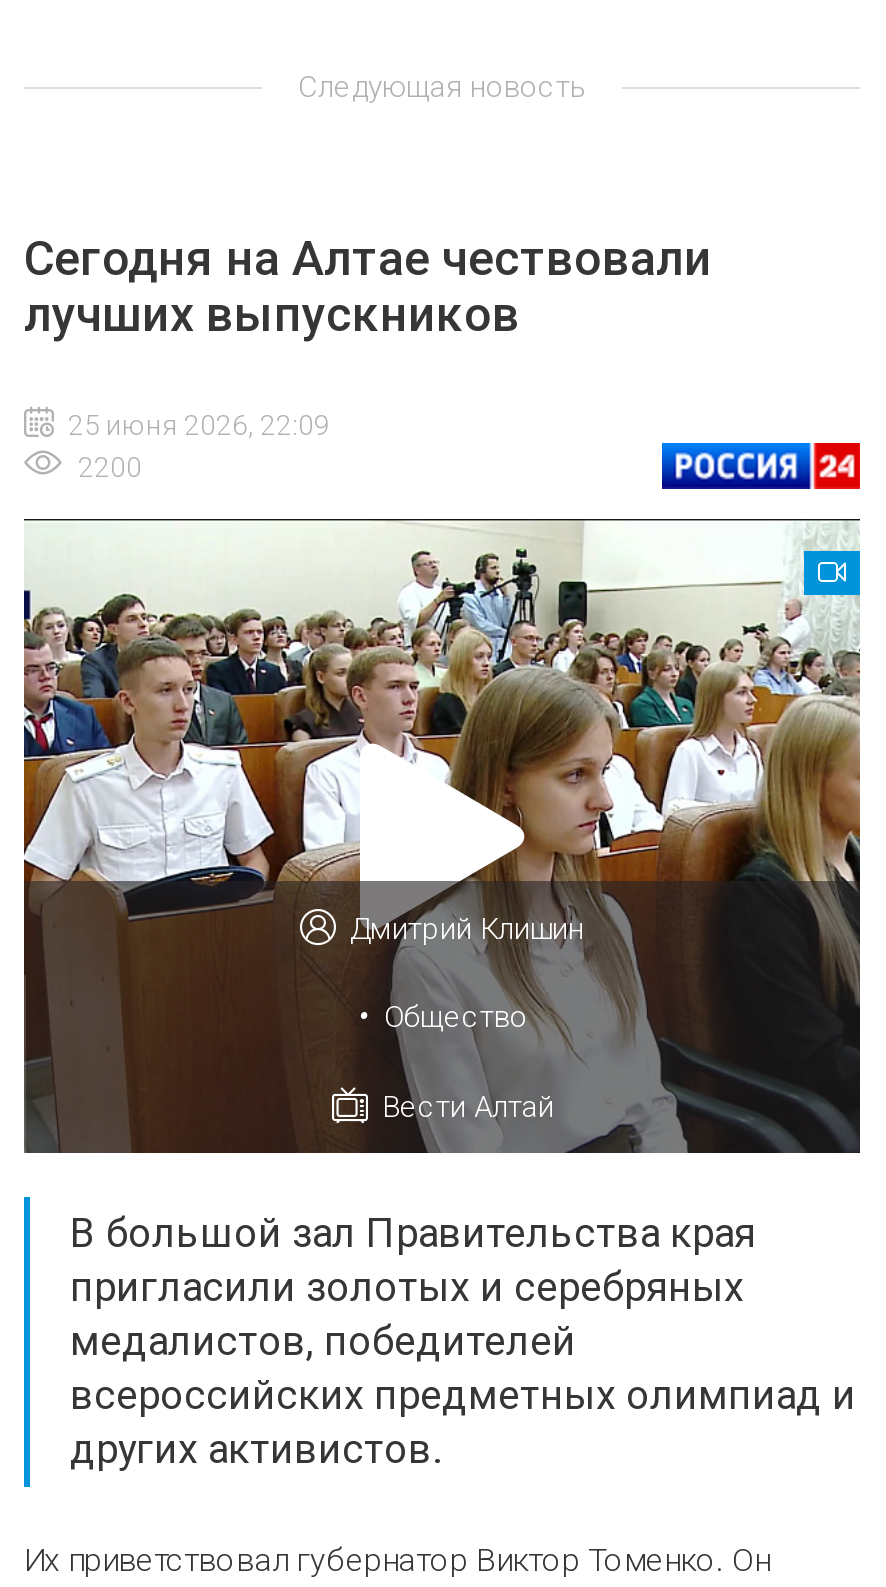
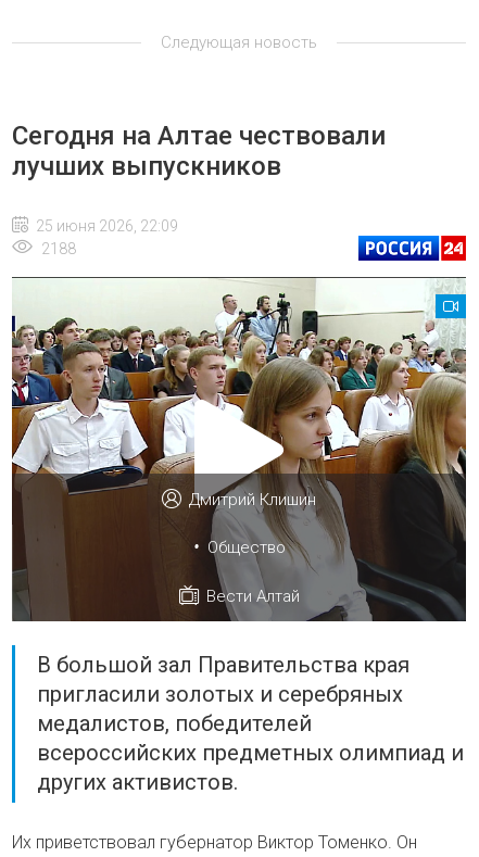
[72,452,142,484] 2200 -> [38,240,76,258] 2188

